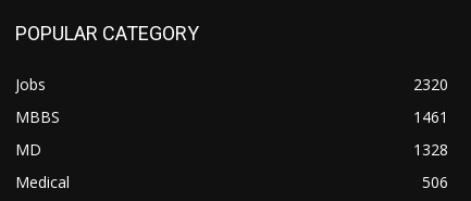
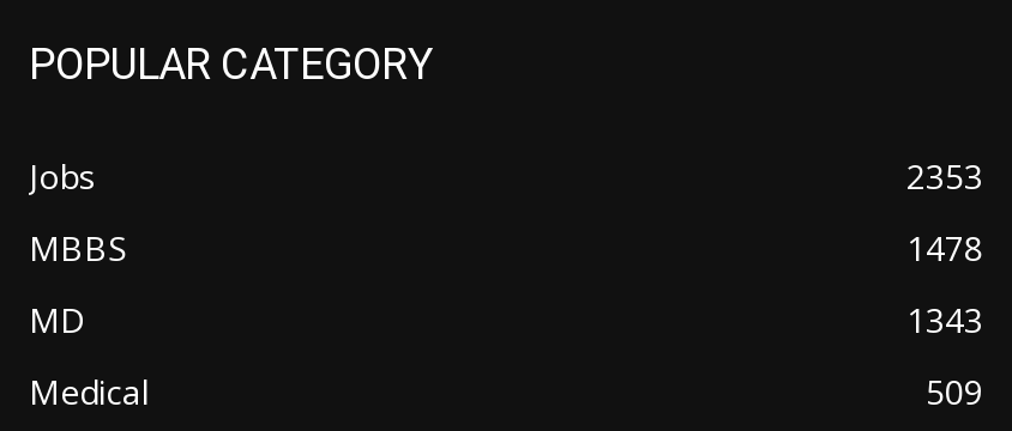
[413,74,448,95] 2320 -> [906,153,983,199] 2353
[413,107,448,128] 1461 -> [906,225,983,271] 1478
[413,140,448,160] 1328 -> [906,297,983,342] 1343
[422,172,448,193] 506 -> [926,369,983,414] 509

